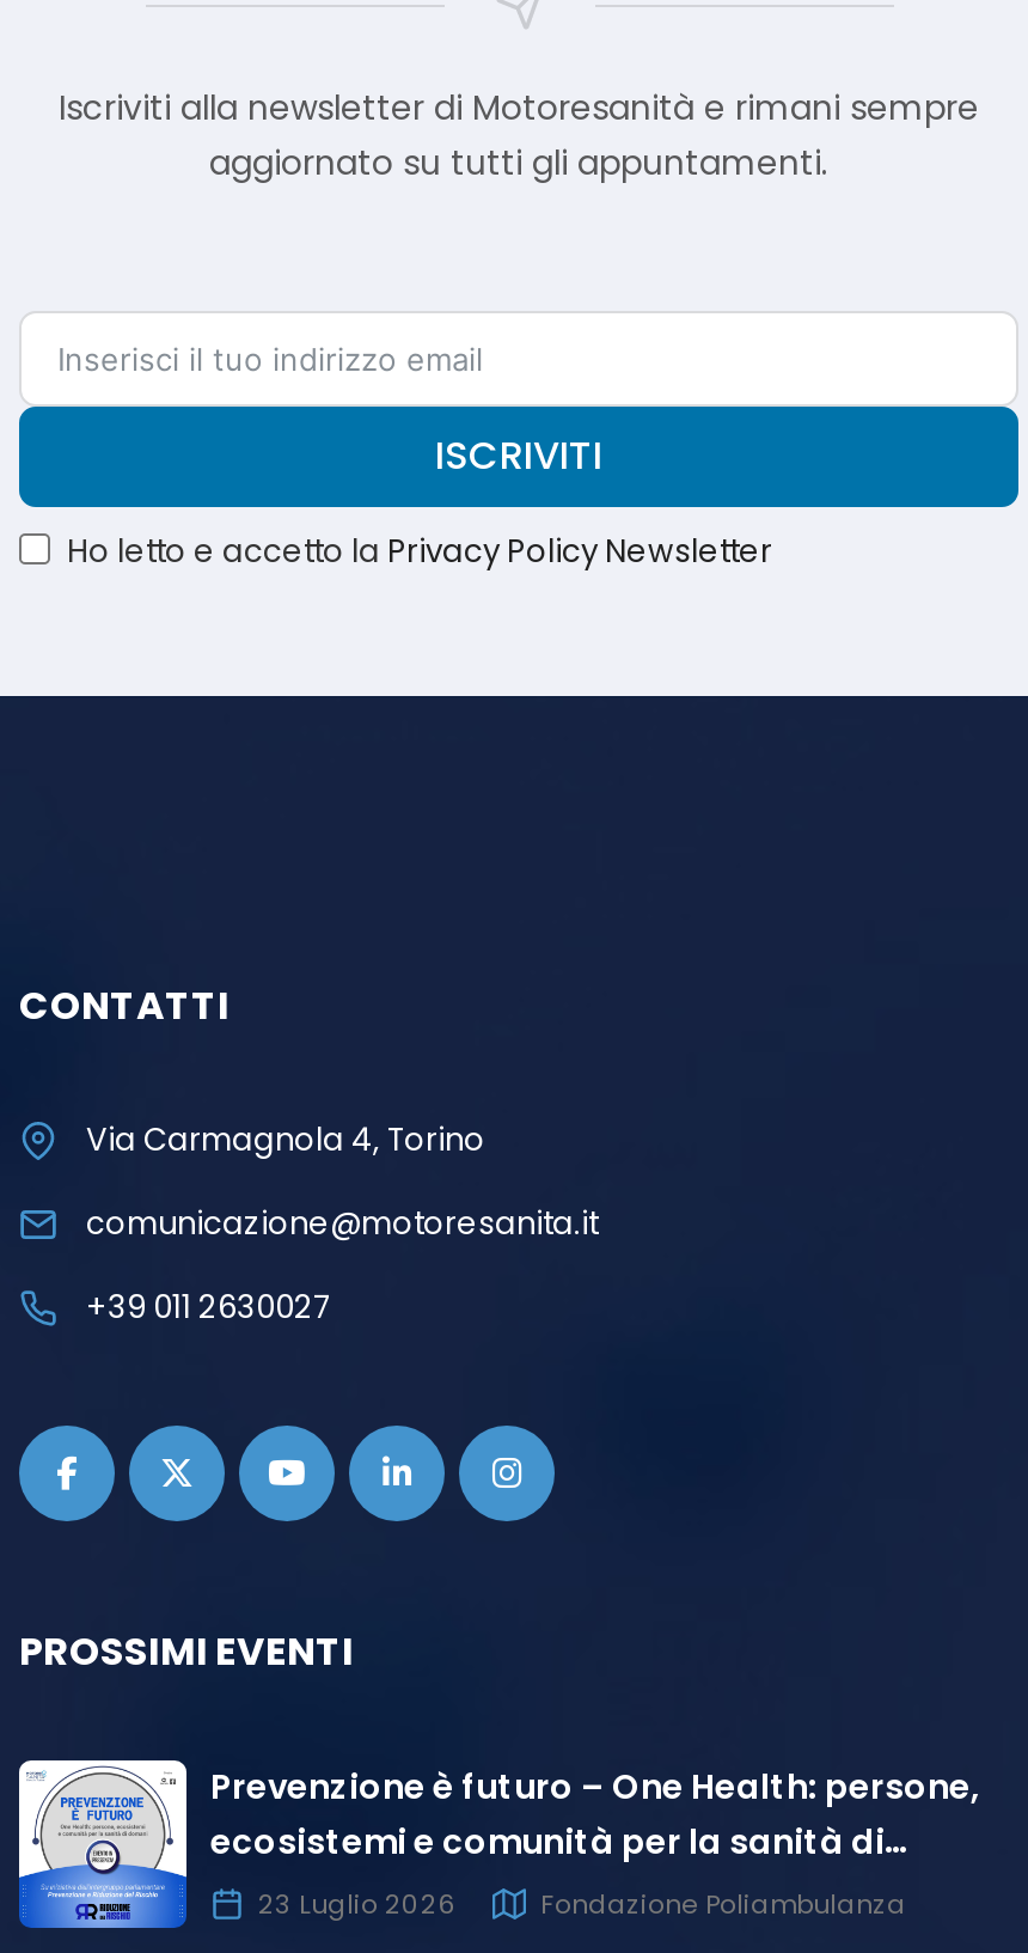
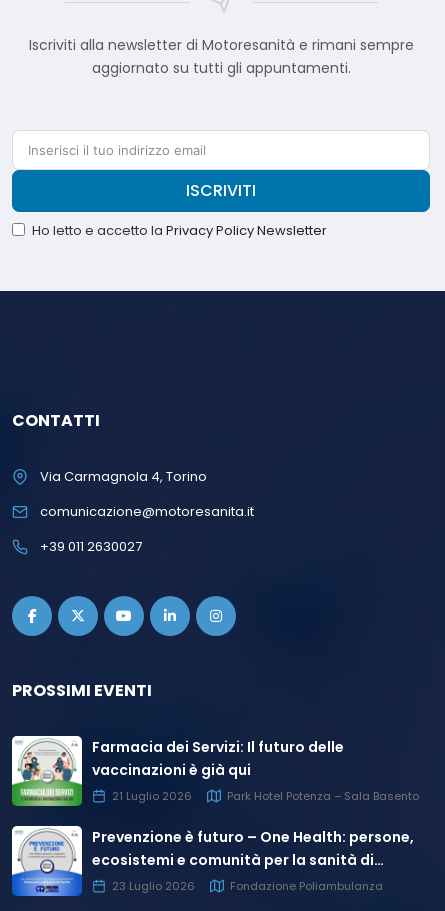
none -> [11,737,419,807] [image] | Farmacia dei Servizi: Il futuro delle | vaccinazioni è già qui | 21 Luglio 2026 | Park Hotel Potenza – Sala Basento

